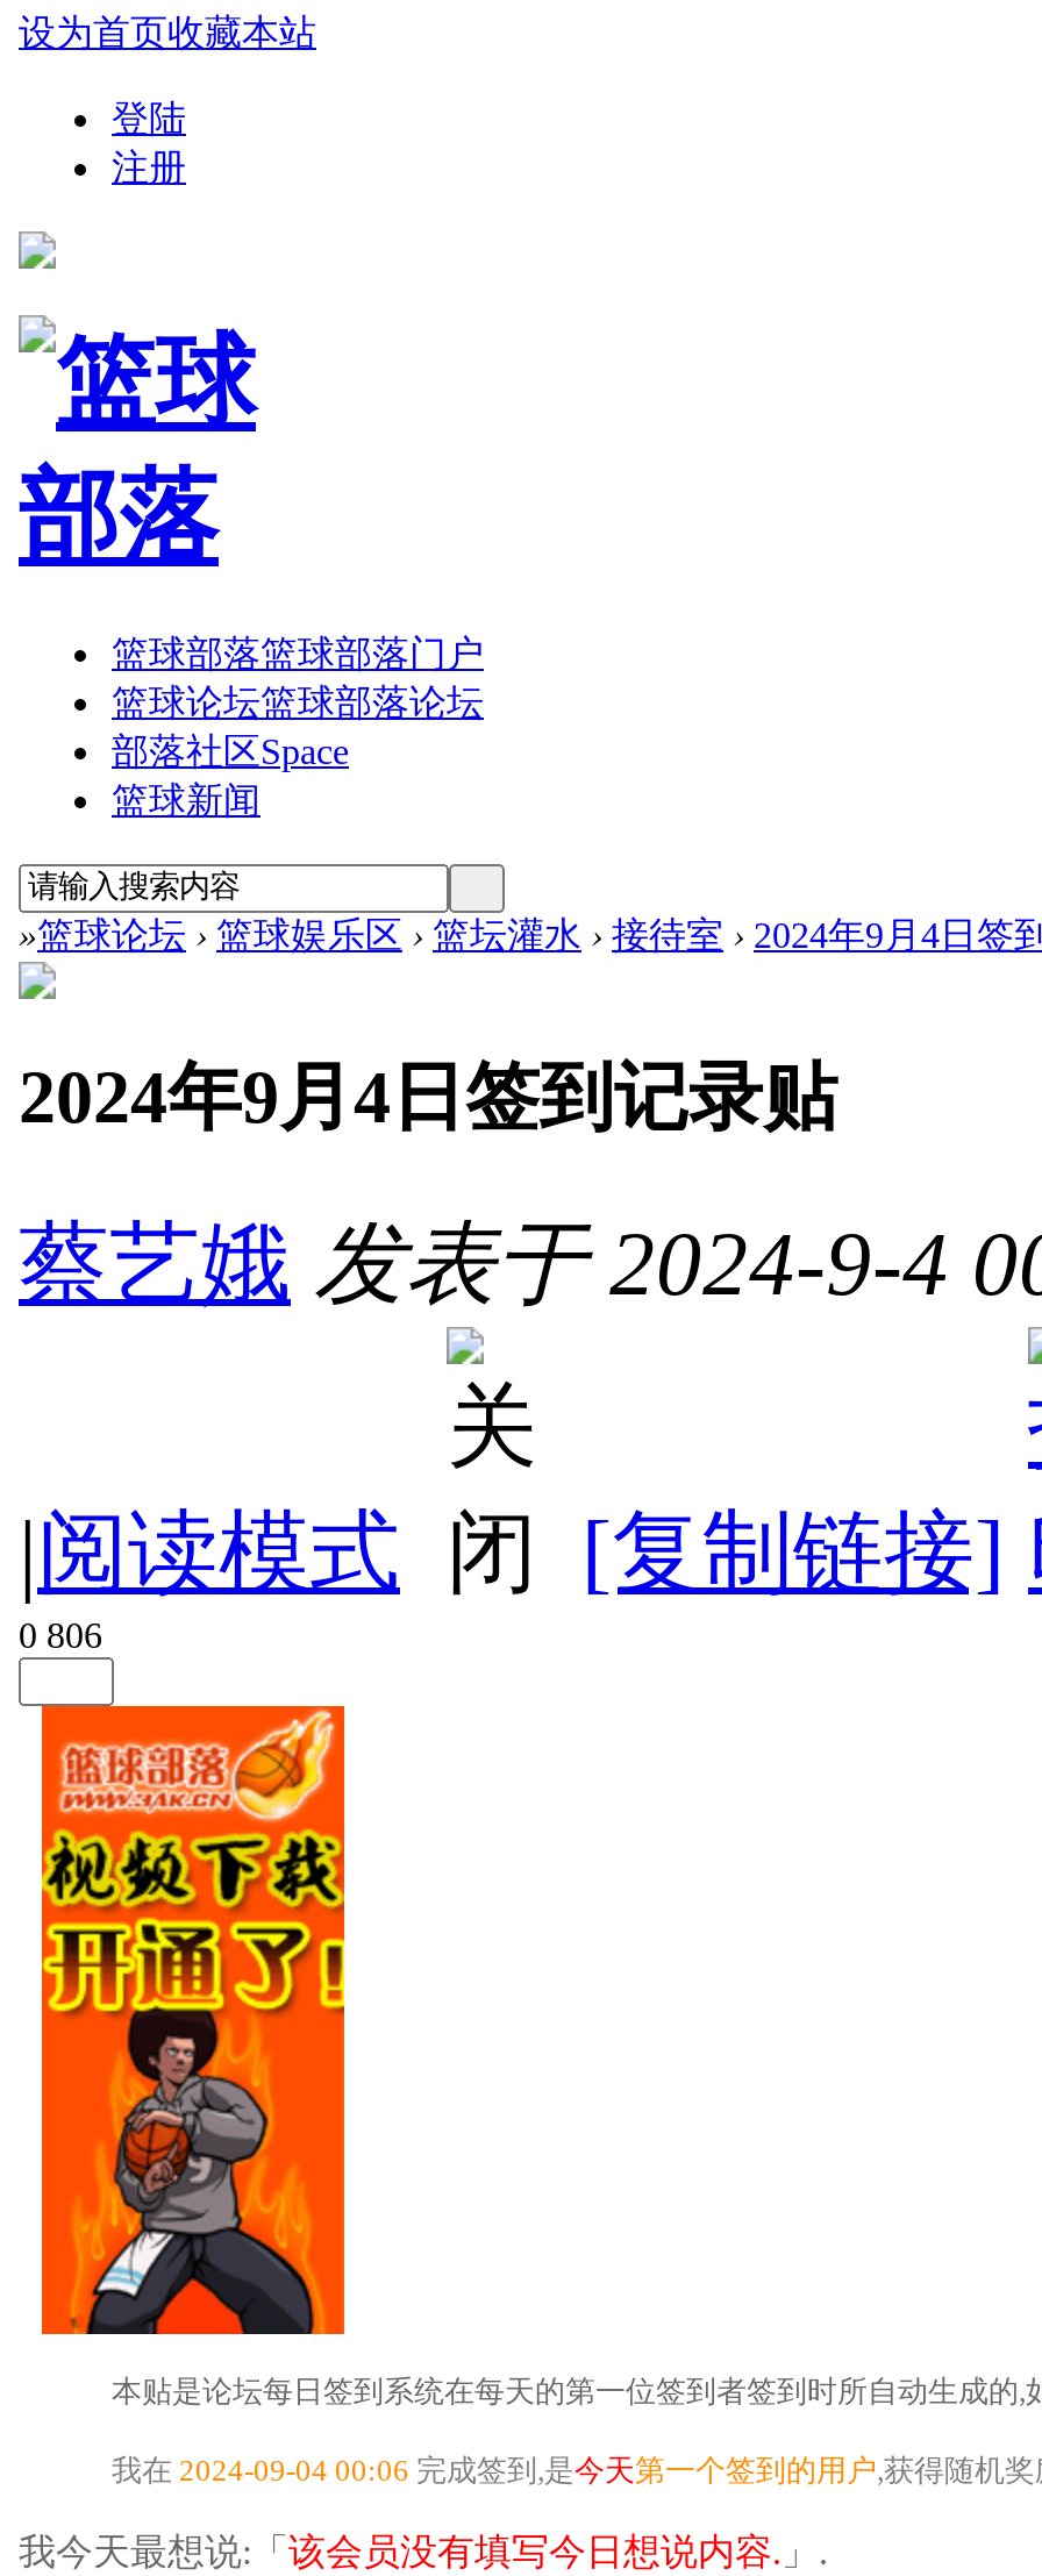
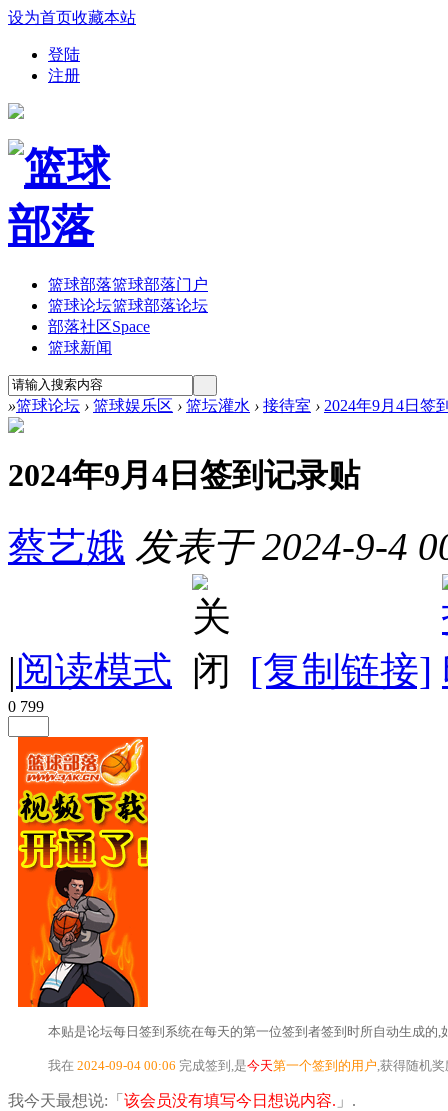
[19,1615,102,1654] 0 806 -> [8,698,44,715] 0 799

